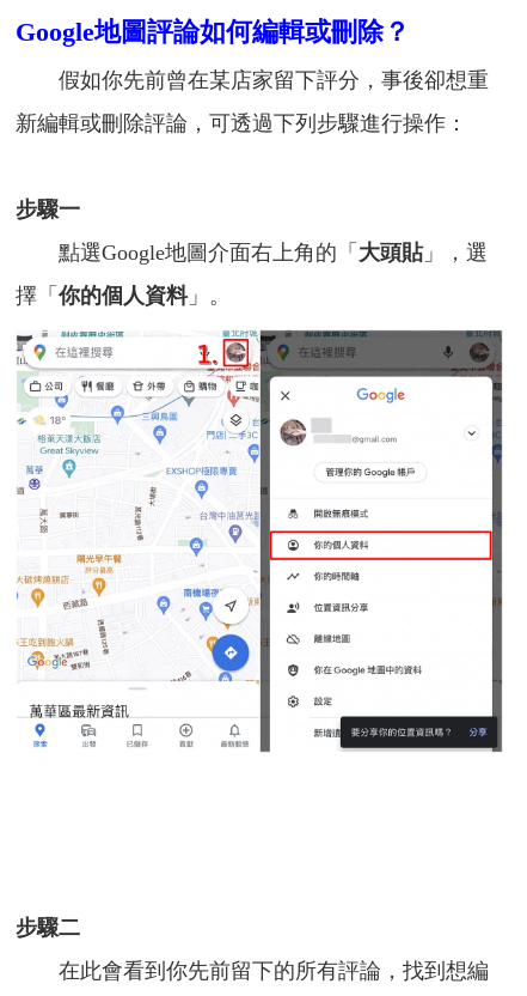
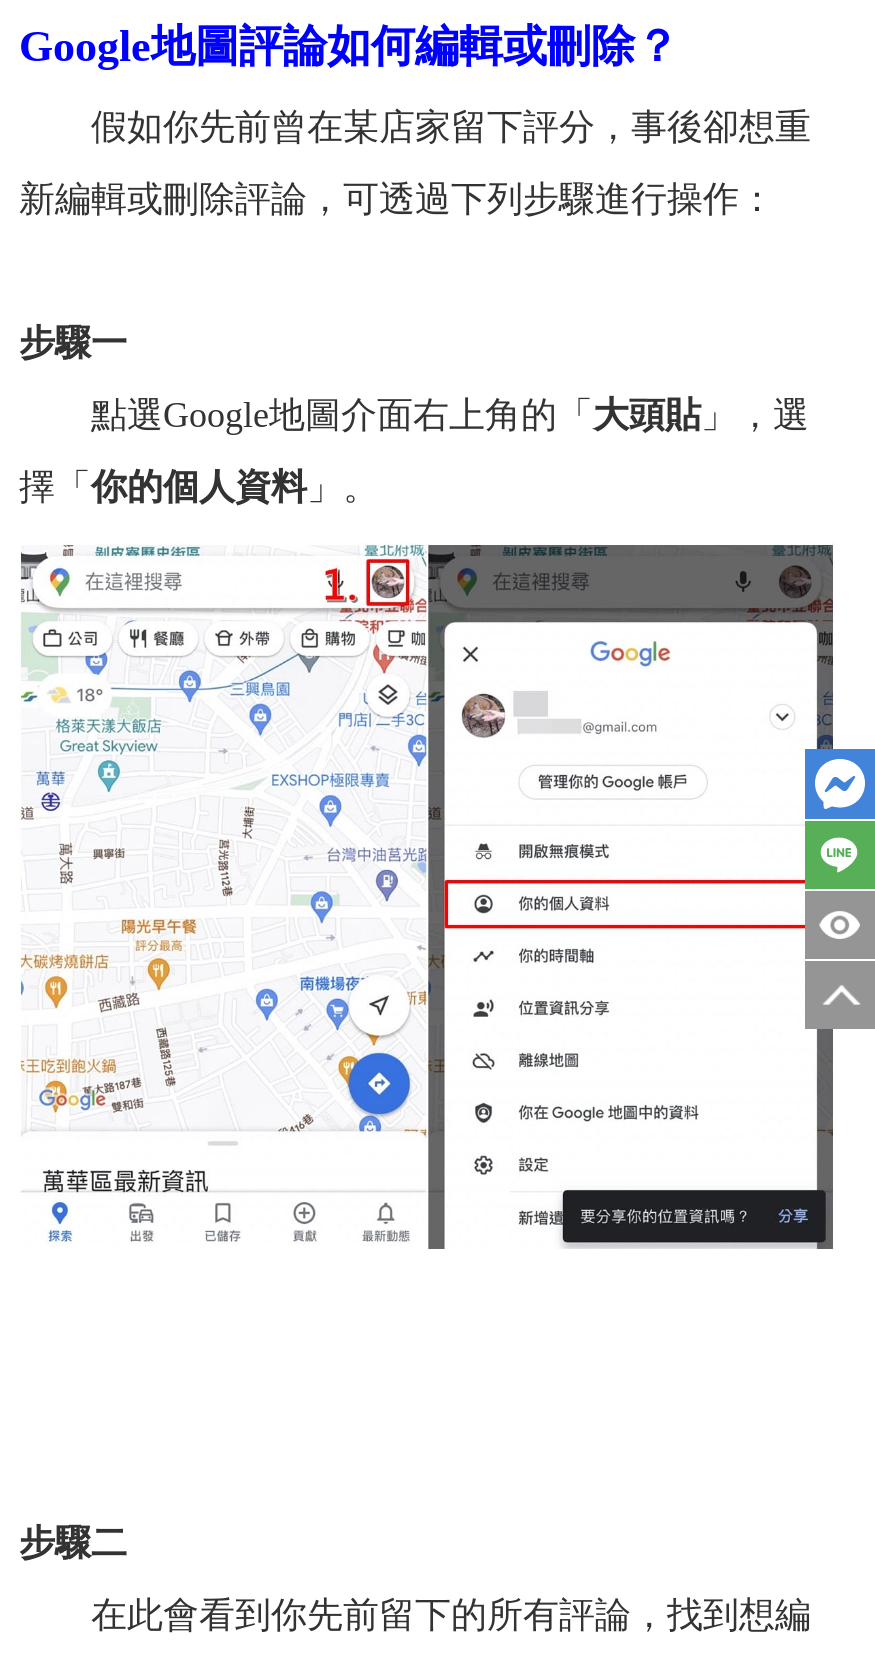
[485,453,523,620] [image] -> [803,747,869,1031] [image]

